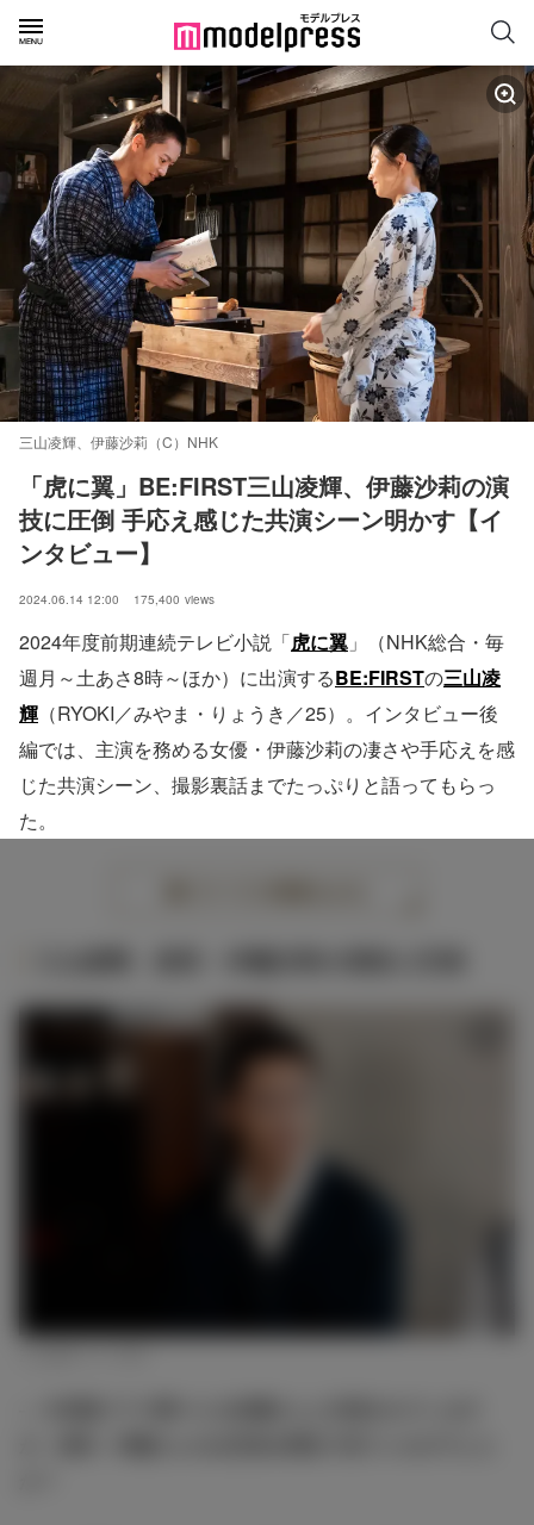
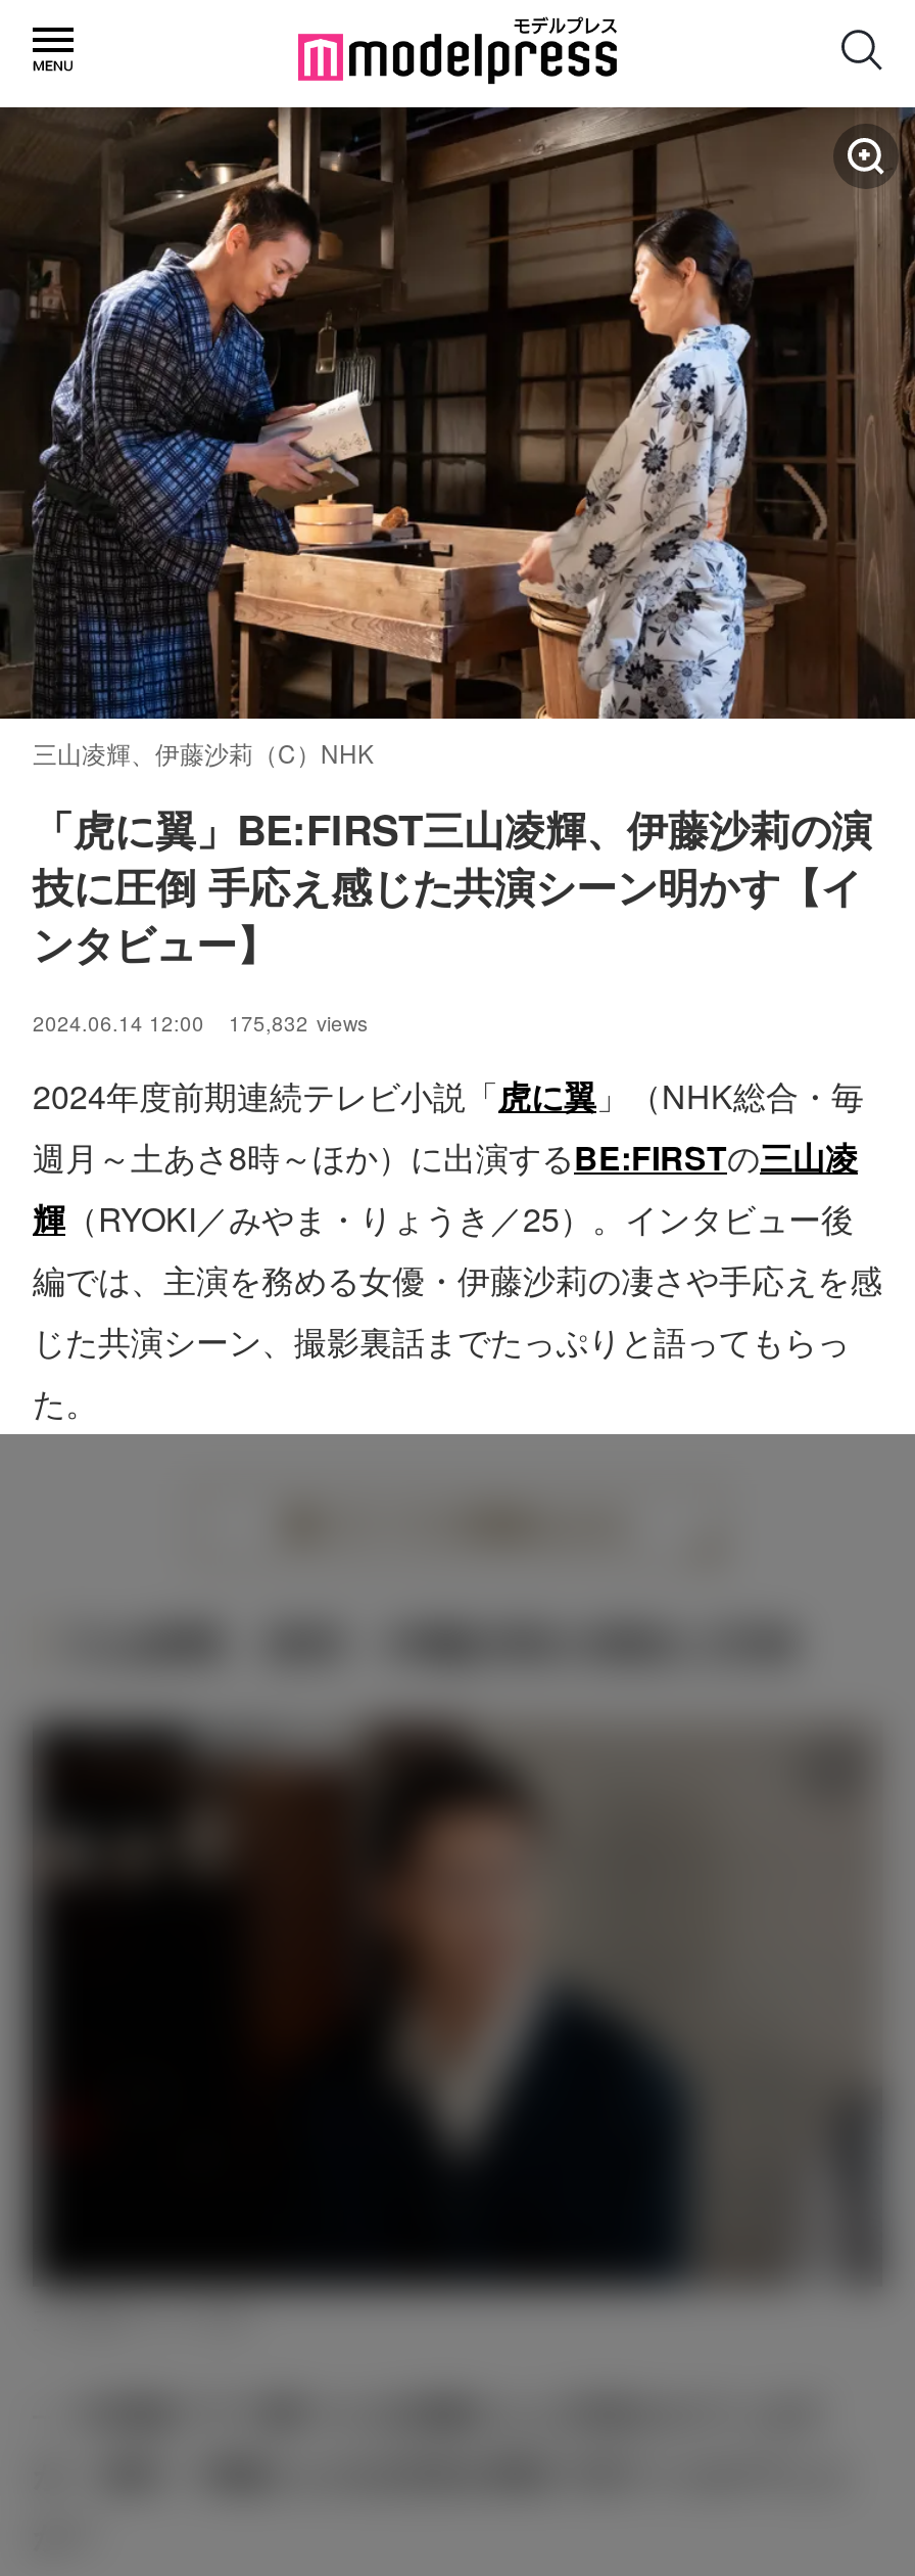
[19,591,215,607] 2024.06.14 12:00 175,400 views -> [33,1008,368,1037] 2024.06.14 12:00 175,832 views

